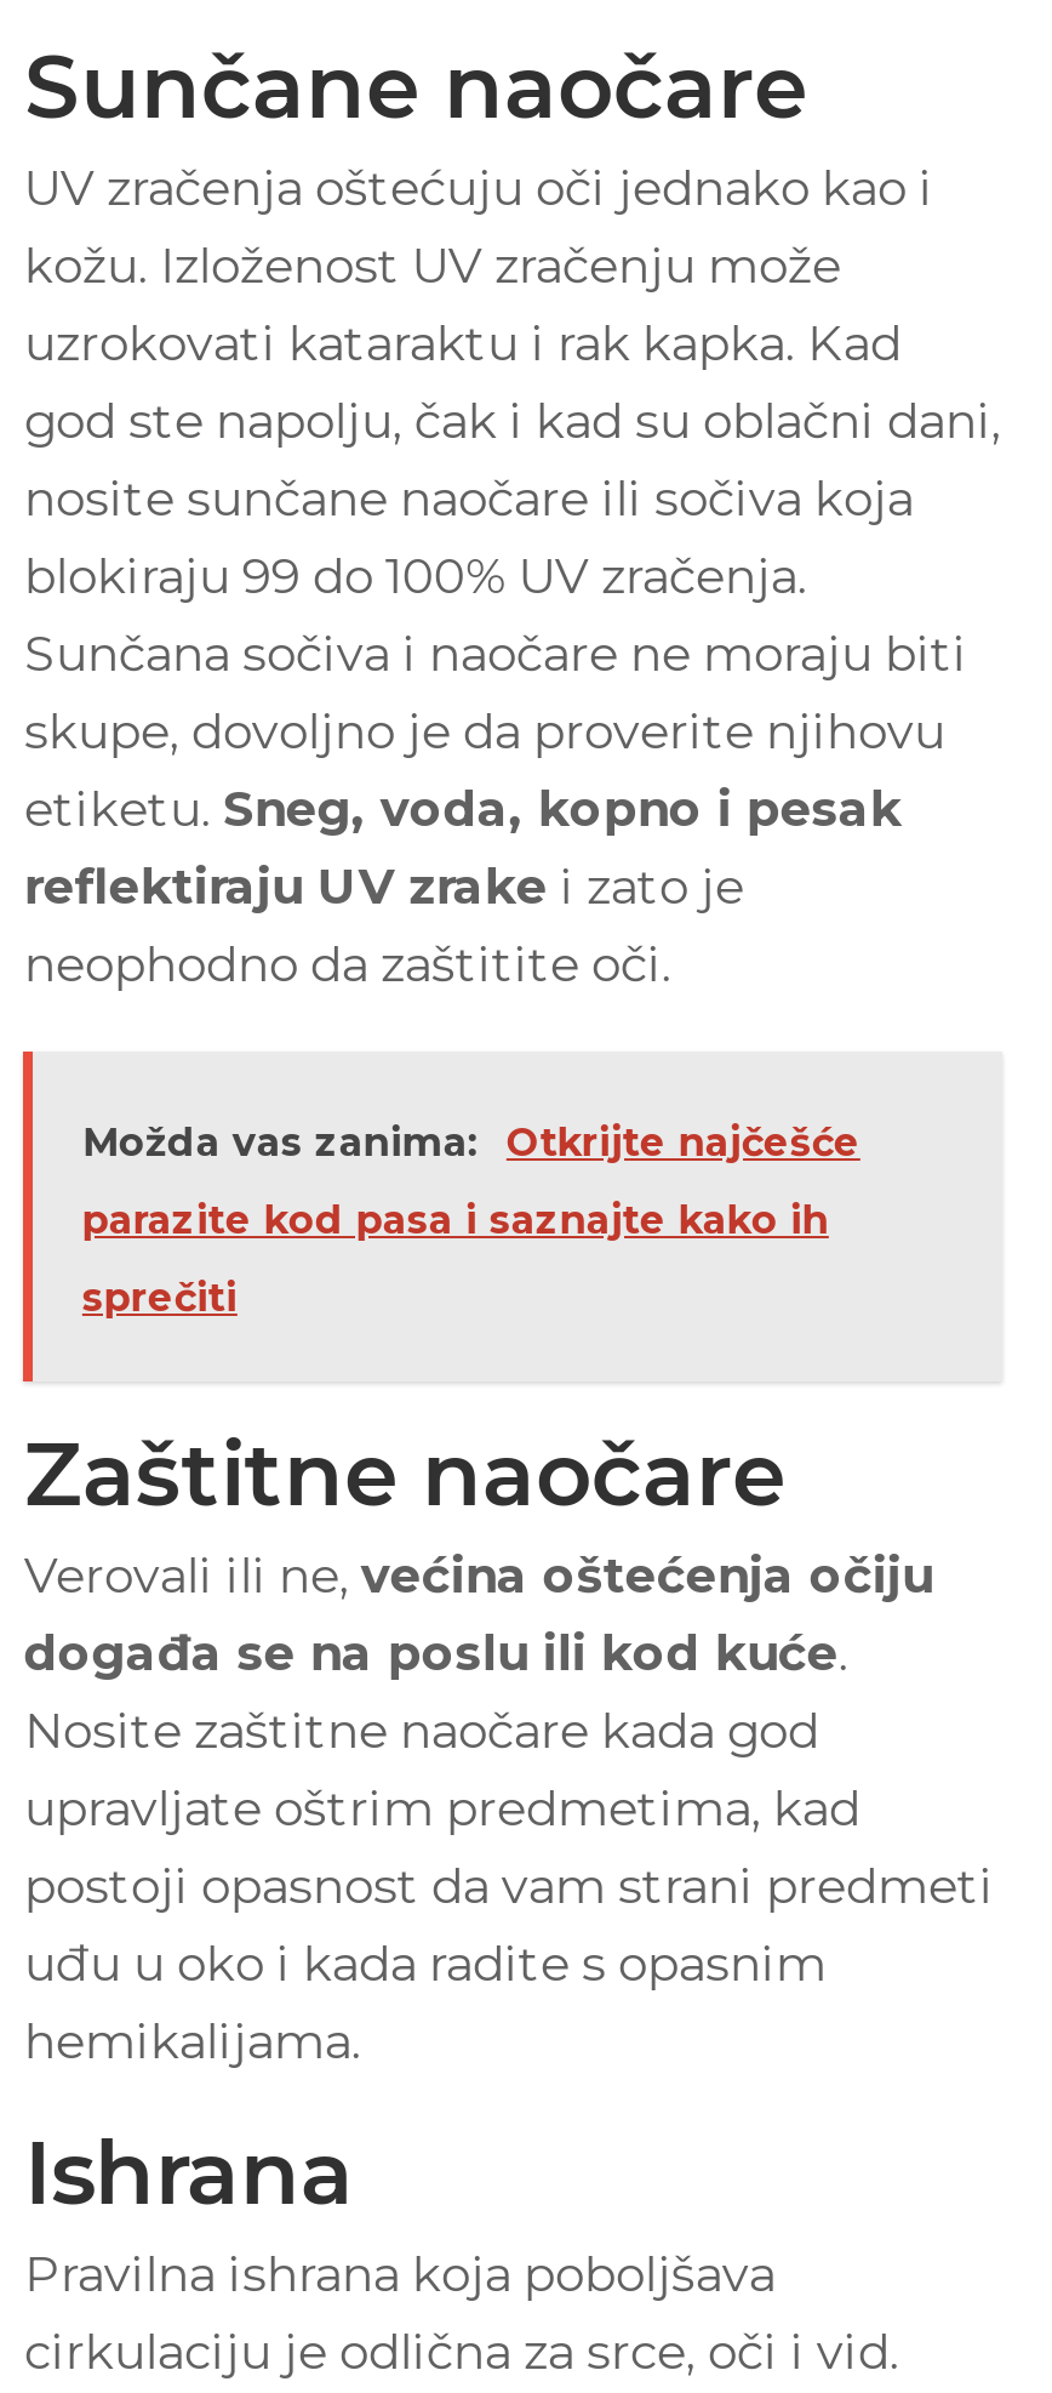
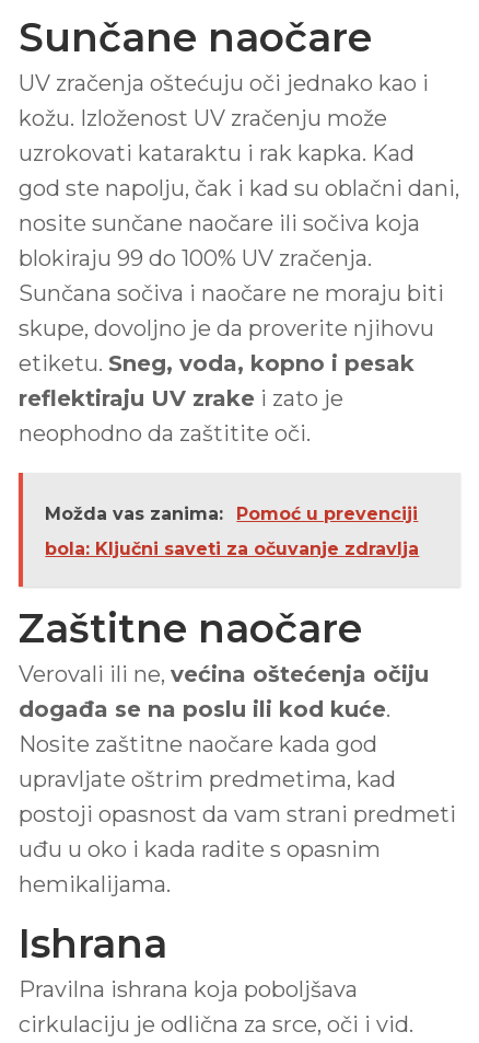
[82,1119,860,1321] Otkrijte najčešće | parazite kod pasa i saznajte kako ih | sprečiti -> [45,503,419,559] Pomoć u prevenciji | bola: Ključni saveti za očuvanje zdravlja

